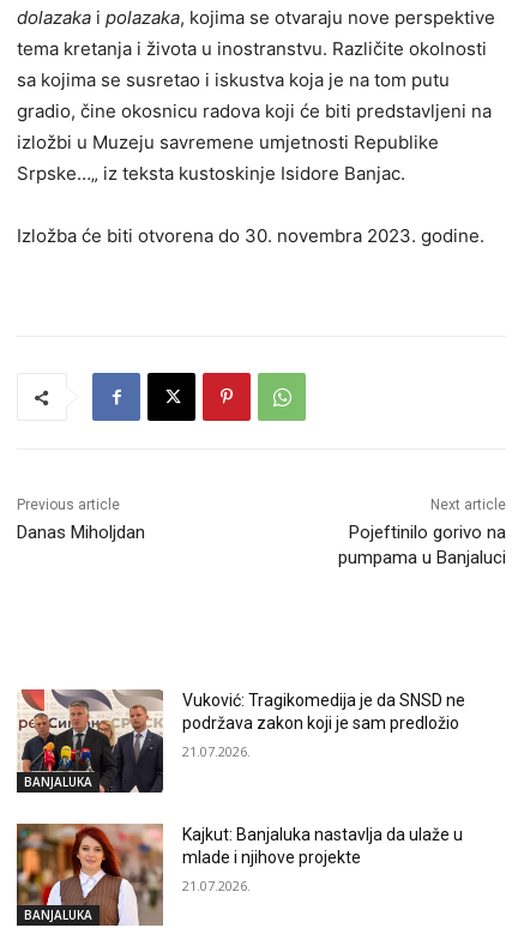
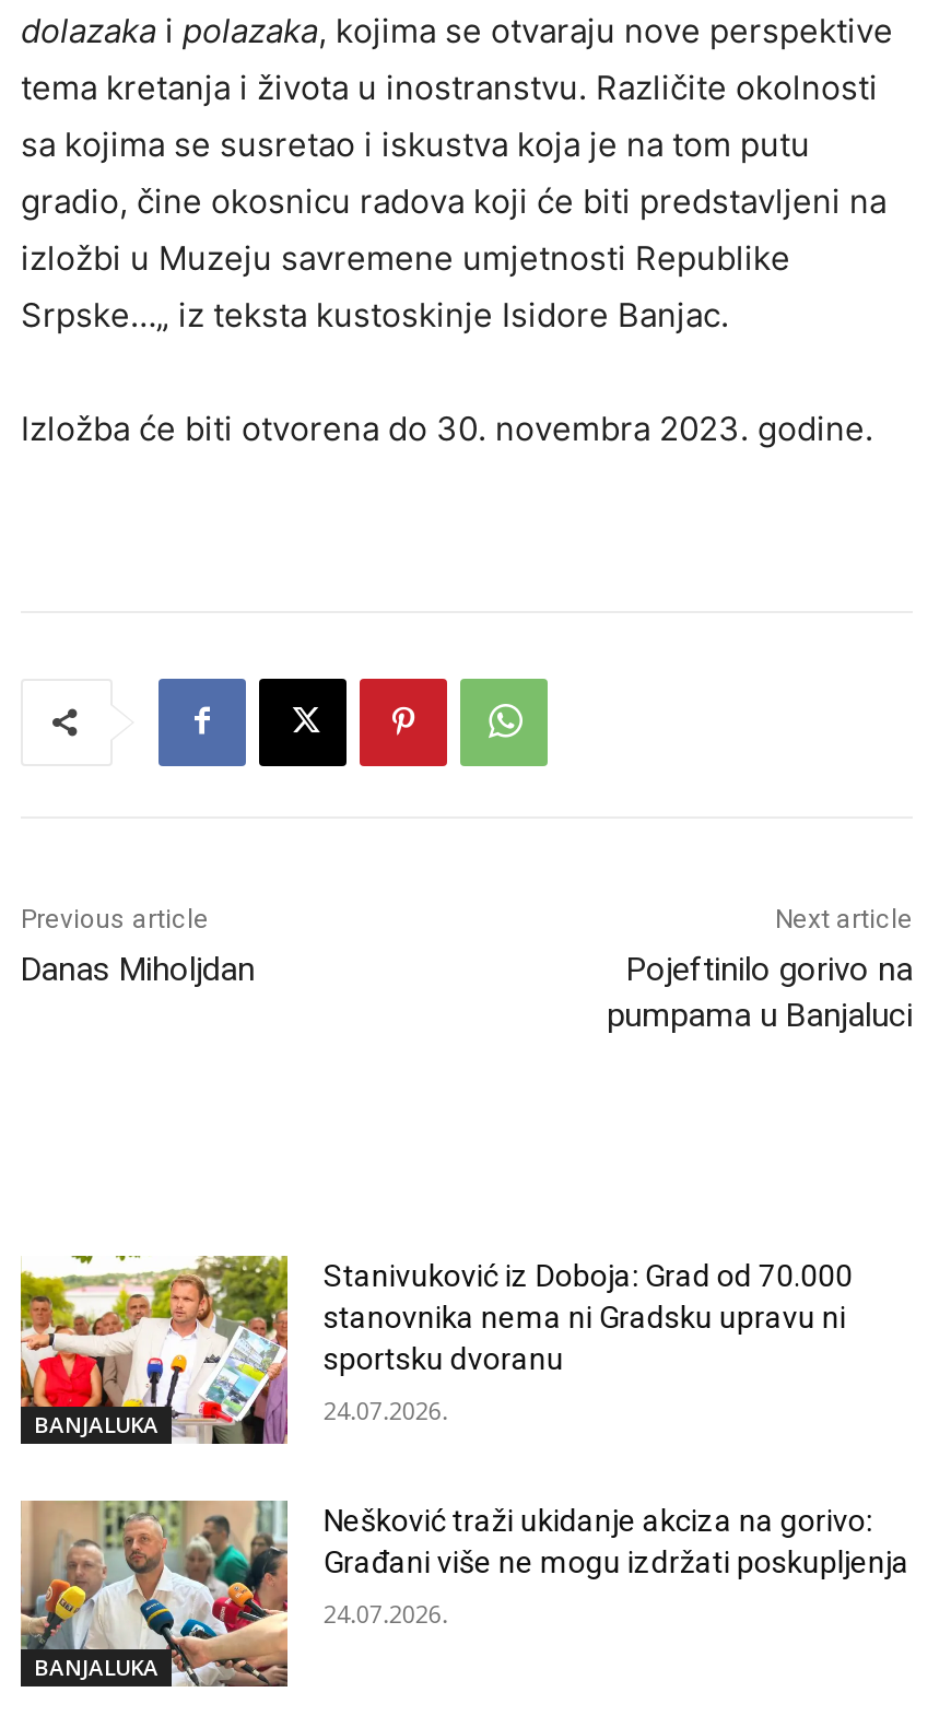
[17,688,466,794] [image] | Vuković: Tragikomedija je da SNSD ne | podržava zakon koji je sam predložio -> [19,1254,852,1446] [image] | Stanivuković iz Doboja: Grad od 70.000 | stanovnika nema ni Gradsku upravu ni | sportsku dvoranu
[183,742,251,760] 21.07.2026. -> [323,1394,448,1427] 24.07.2026.
[16,824,463,926] [image] | Kajkut: Banjaluka nastavlja da ulaže u | mlade i njihove projekte -> [19,1501,909,1689] [image] | Nešković traži ukidanje akciza na gorivo: | Građani više ne mogu izdržati poskupljenja
[183,876,251,894] 21.07.2026. -> [323,1596,448,1629] 24.07.2026.

